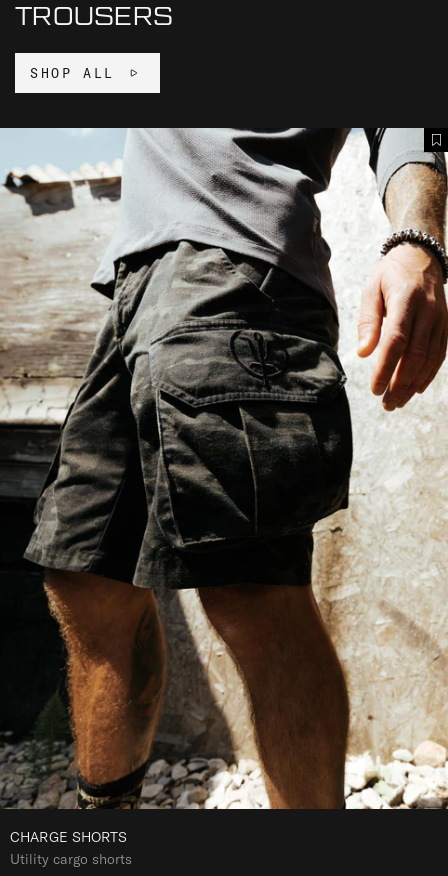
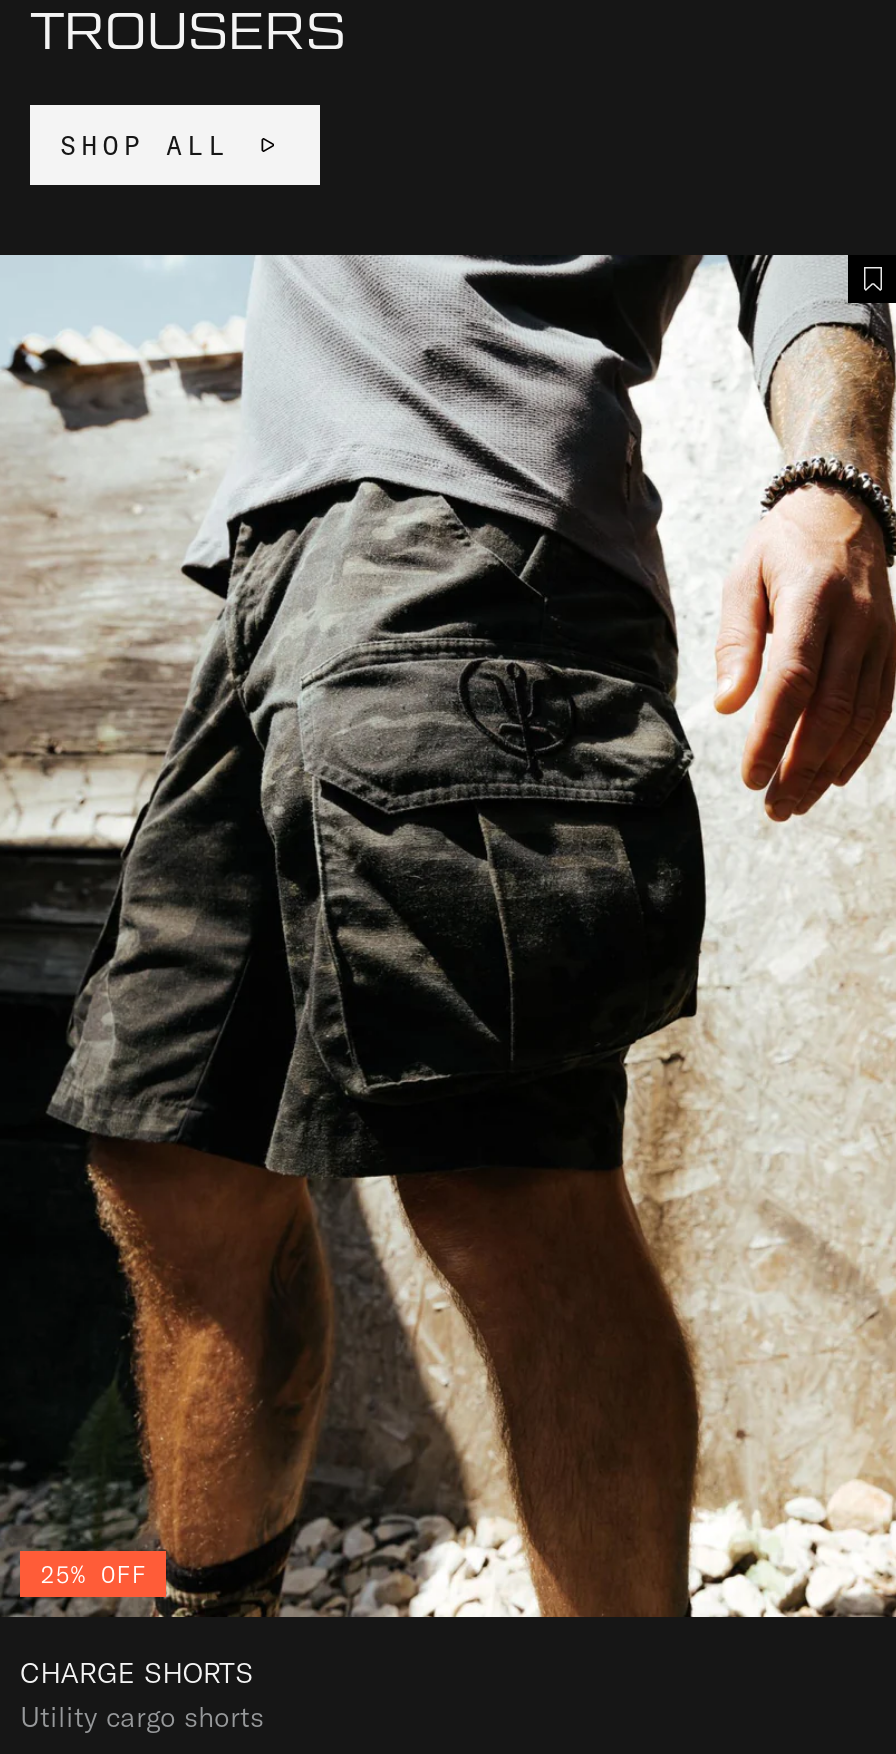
none -> [40,1559,146,1589] 25% OFF

